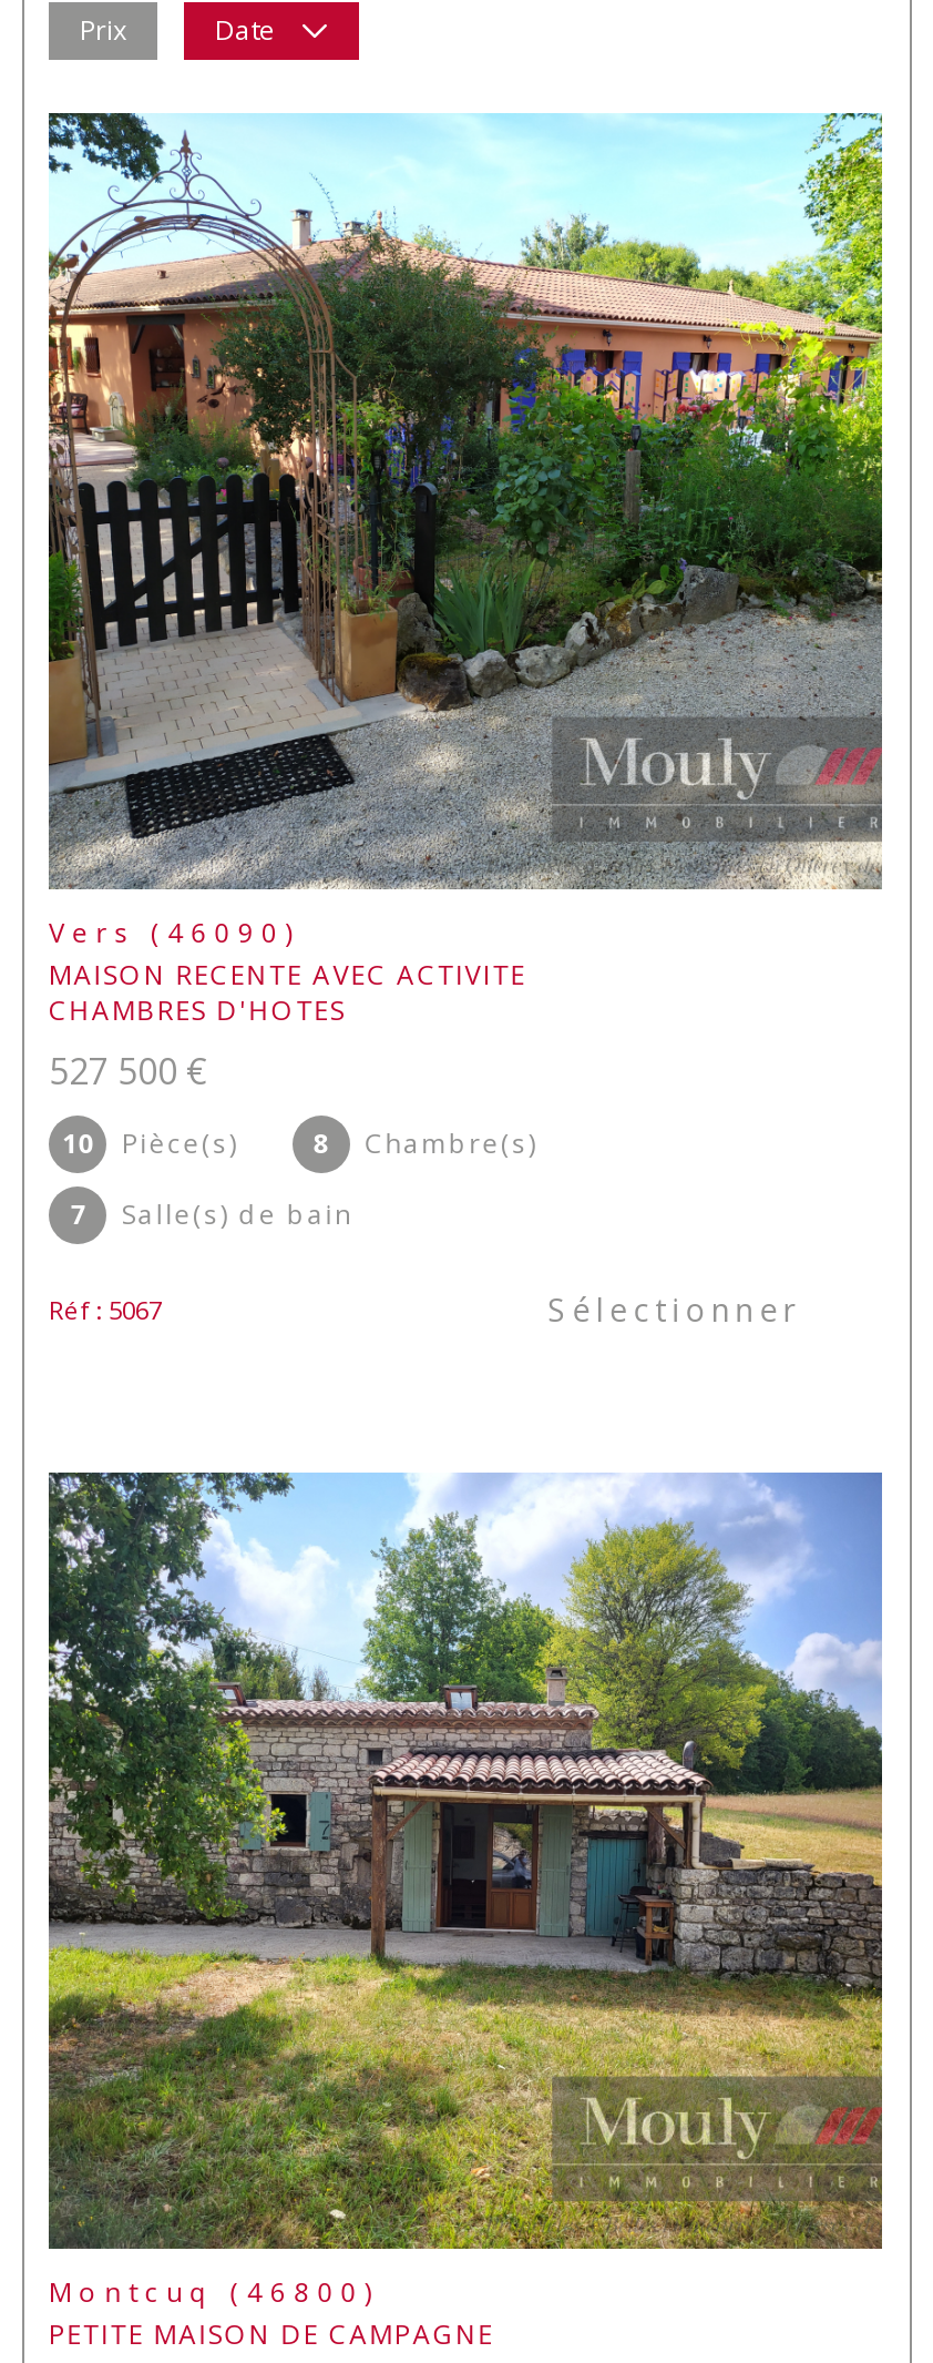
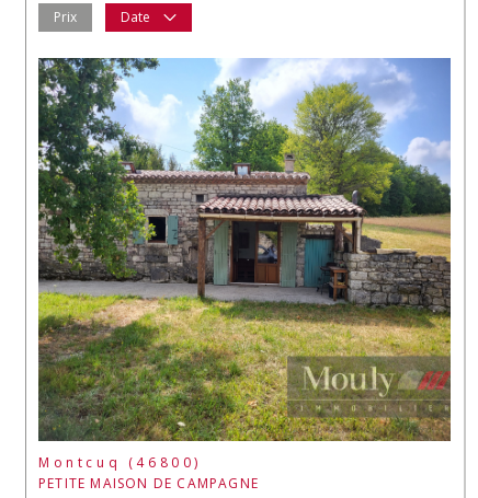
[47,111,884,1330] [image] | Vers (46090) | MAISON RECENTE AVEC ACTIVITE | CHAMBRES D'HOTES | 527 500 € | 10 | Pièce(s) | 8 | Chambre(s) | 7 | Salle(s) de bain | Réf : 5067 | Sélectionner -> none

